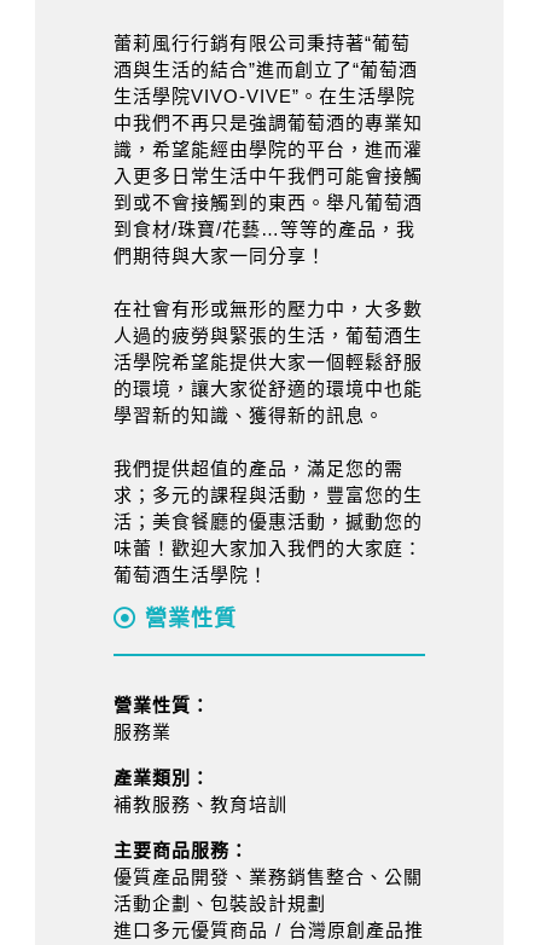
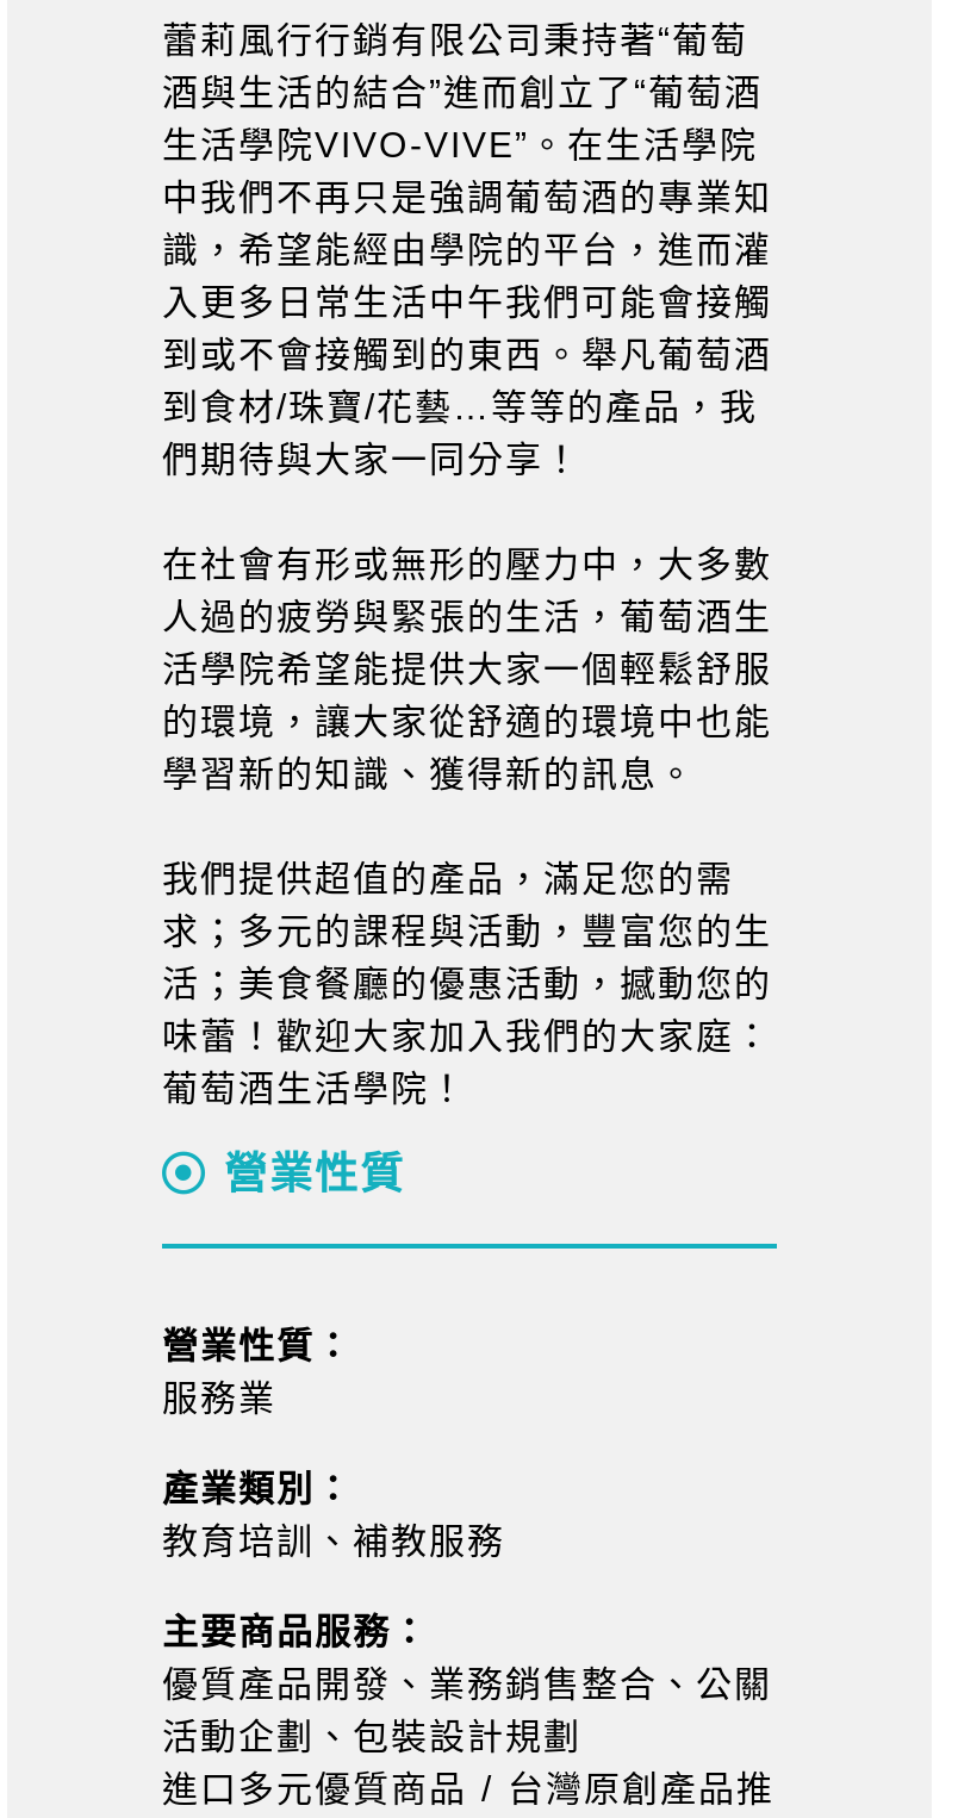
[114,794,287,814] 補教服務、教育培訓 -> [162,1520,505,1561] 教育培訓、補教服務

